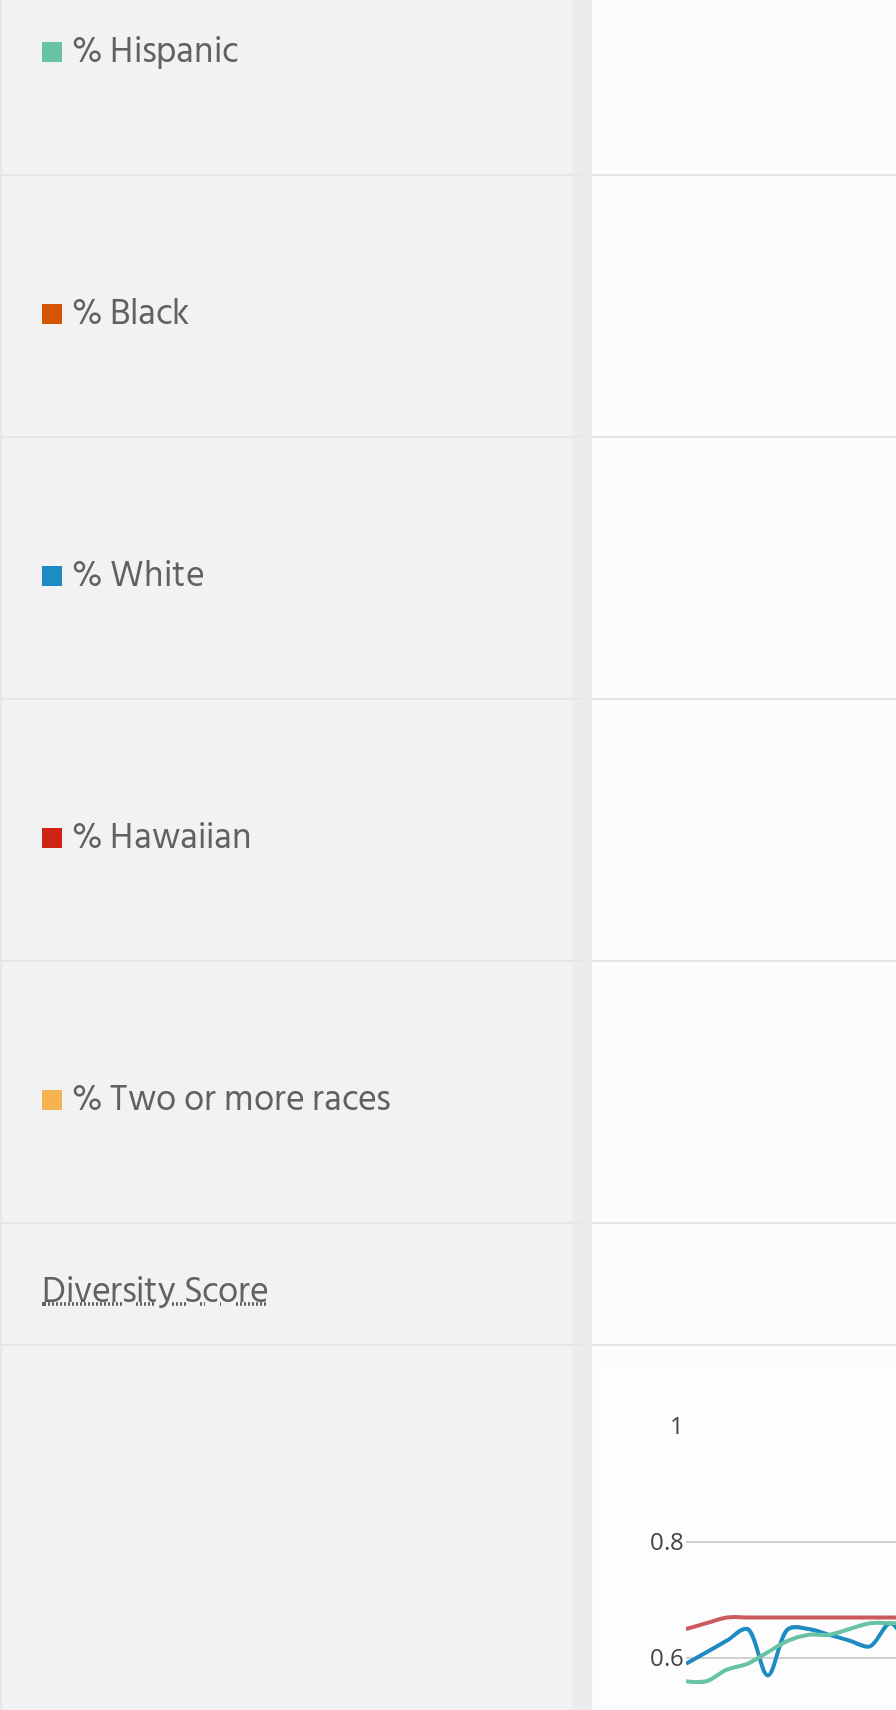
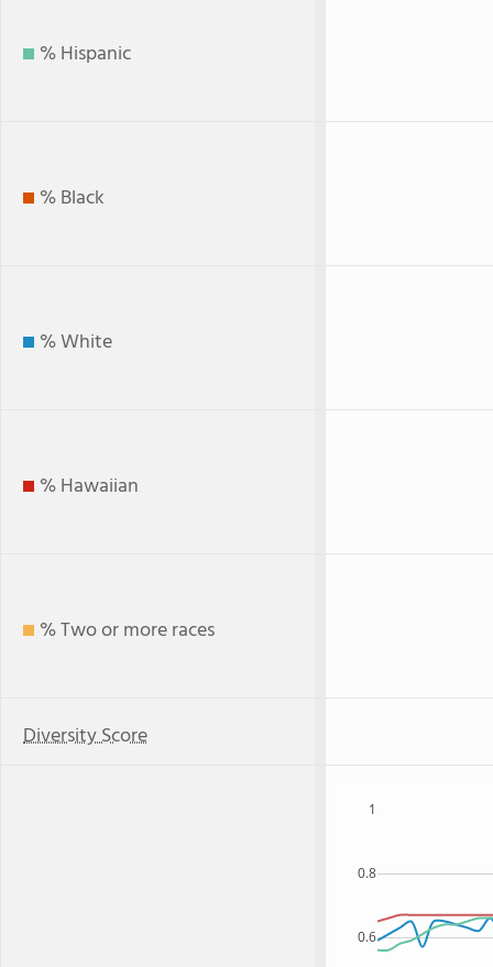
[720,1612,890,1678] [image] -> [379,912,490,953] [image]

